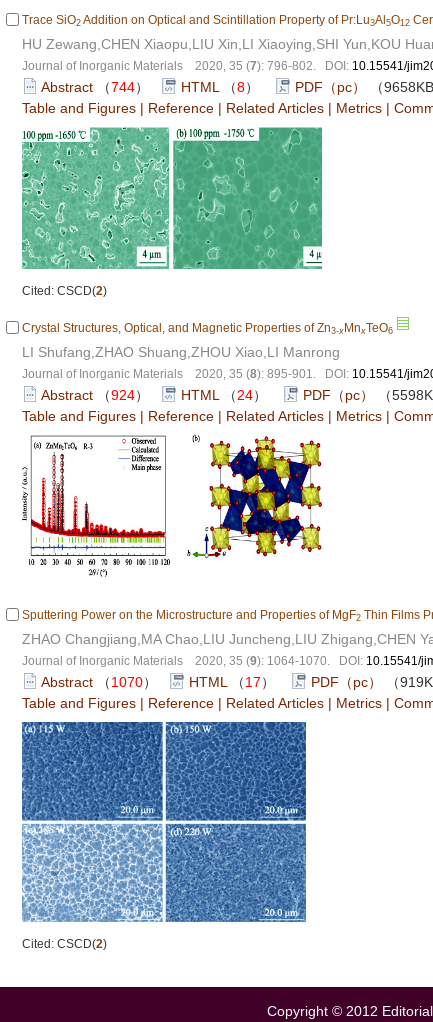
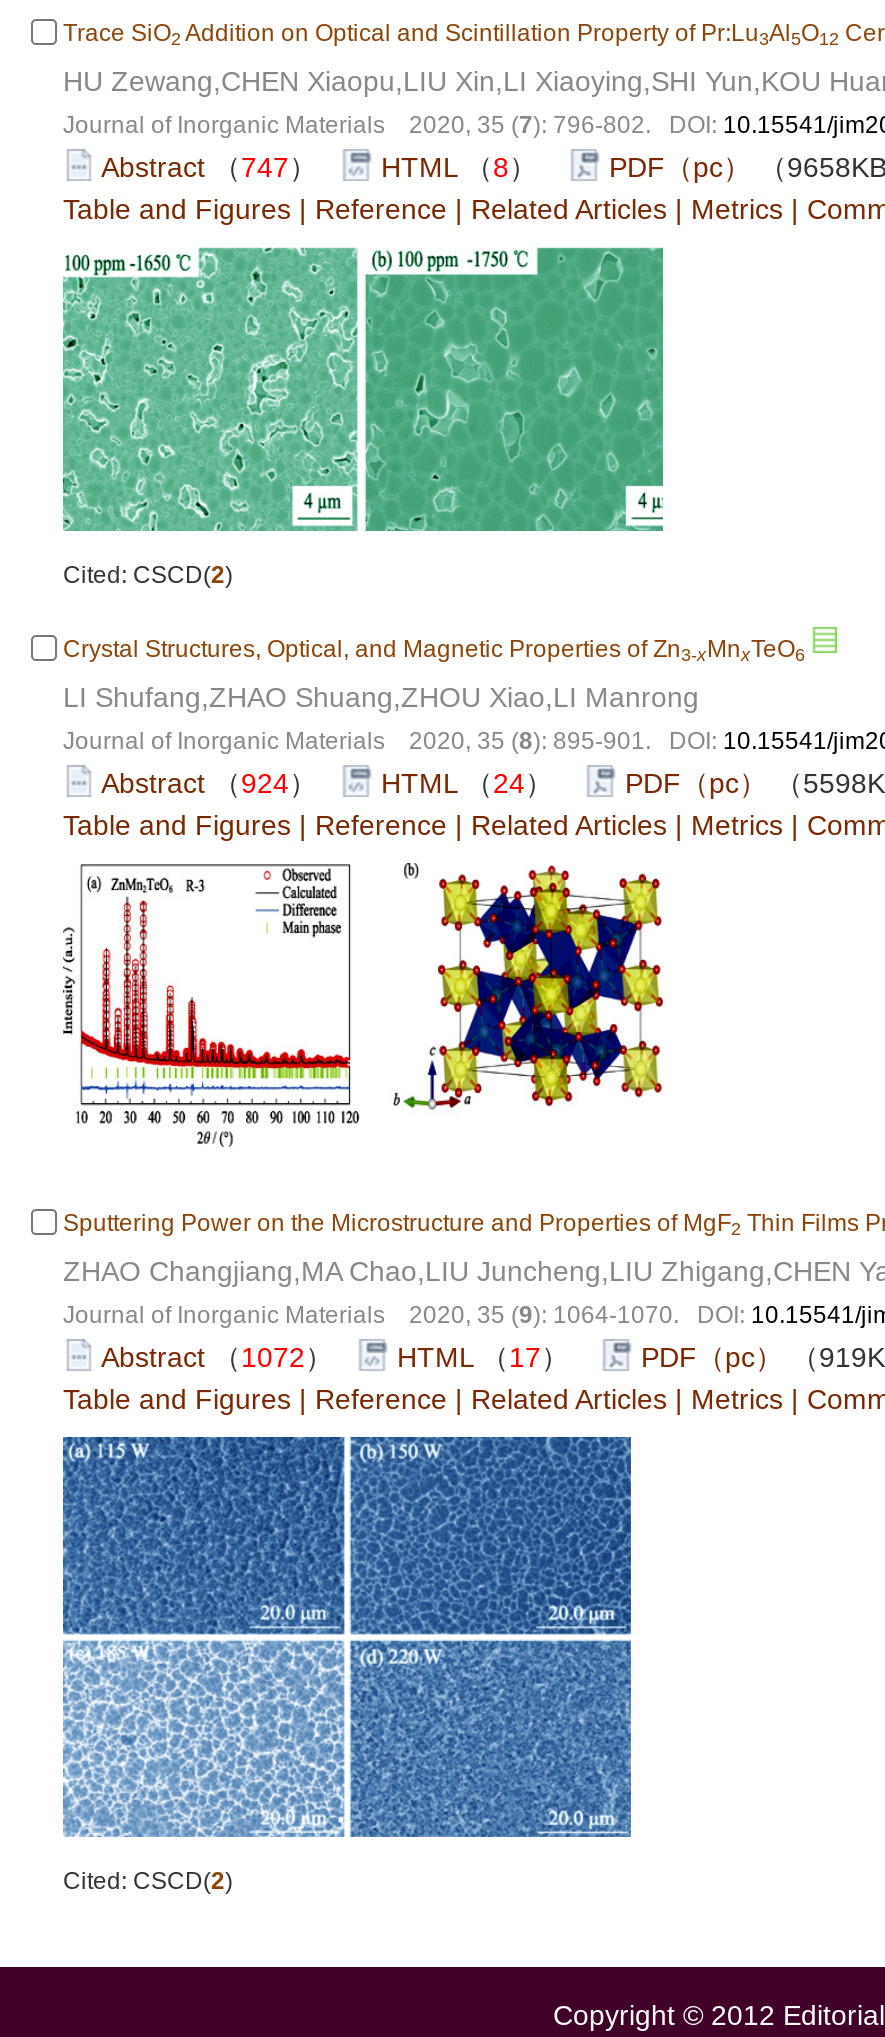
[41,79,161,95] Abstract（744） -> [101,151,341,183] Abstract（747）
[41,674,169,690] Abstract（1070） -> [101,1341,357,1373] Abstract（1072）

